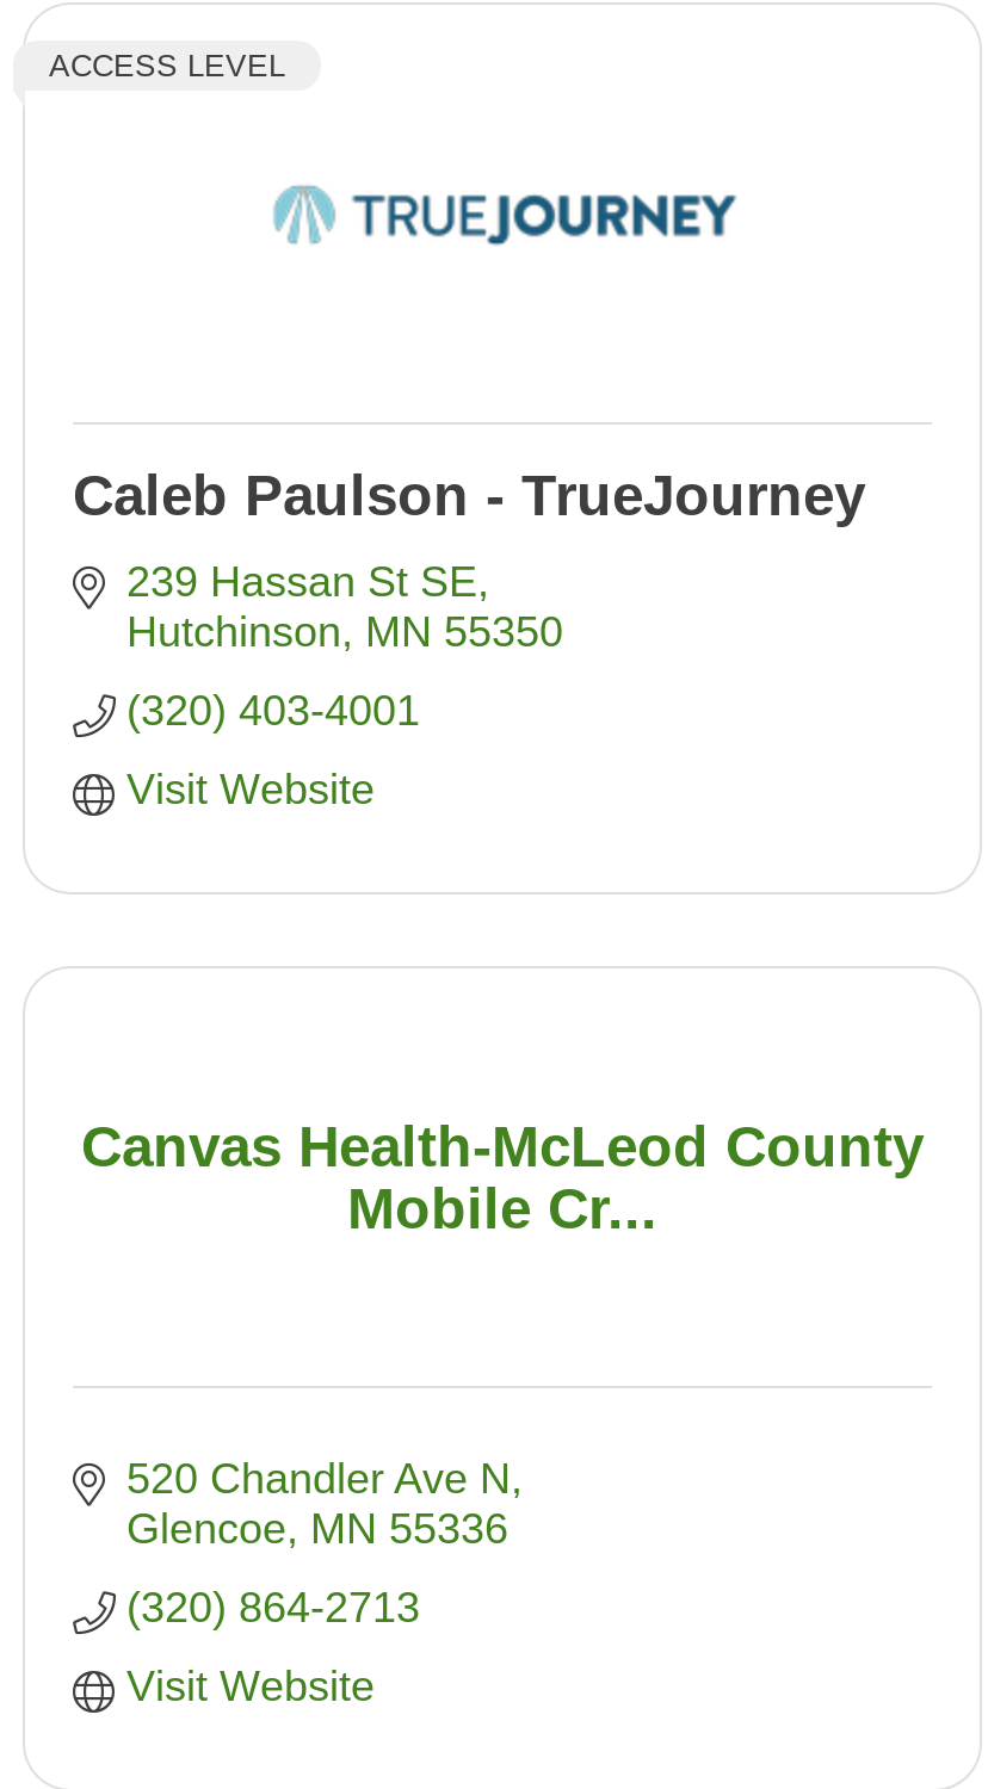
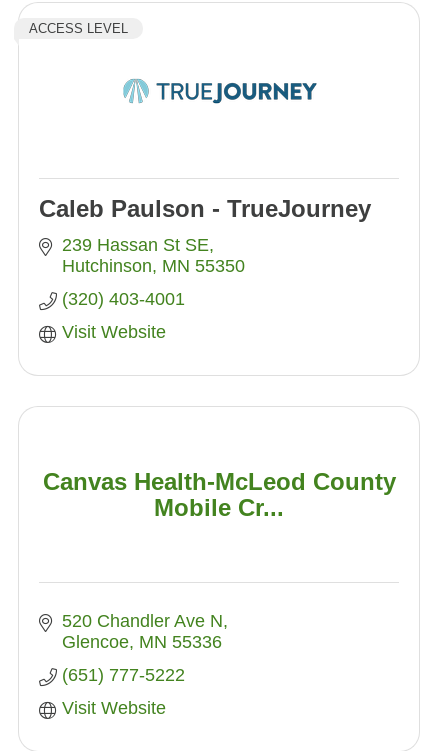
[126,1584,420,1632] (320) 864-2713 -> [61,665,184,685] (651) 777-5222

